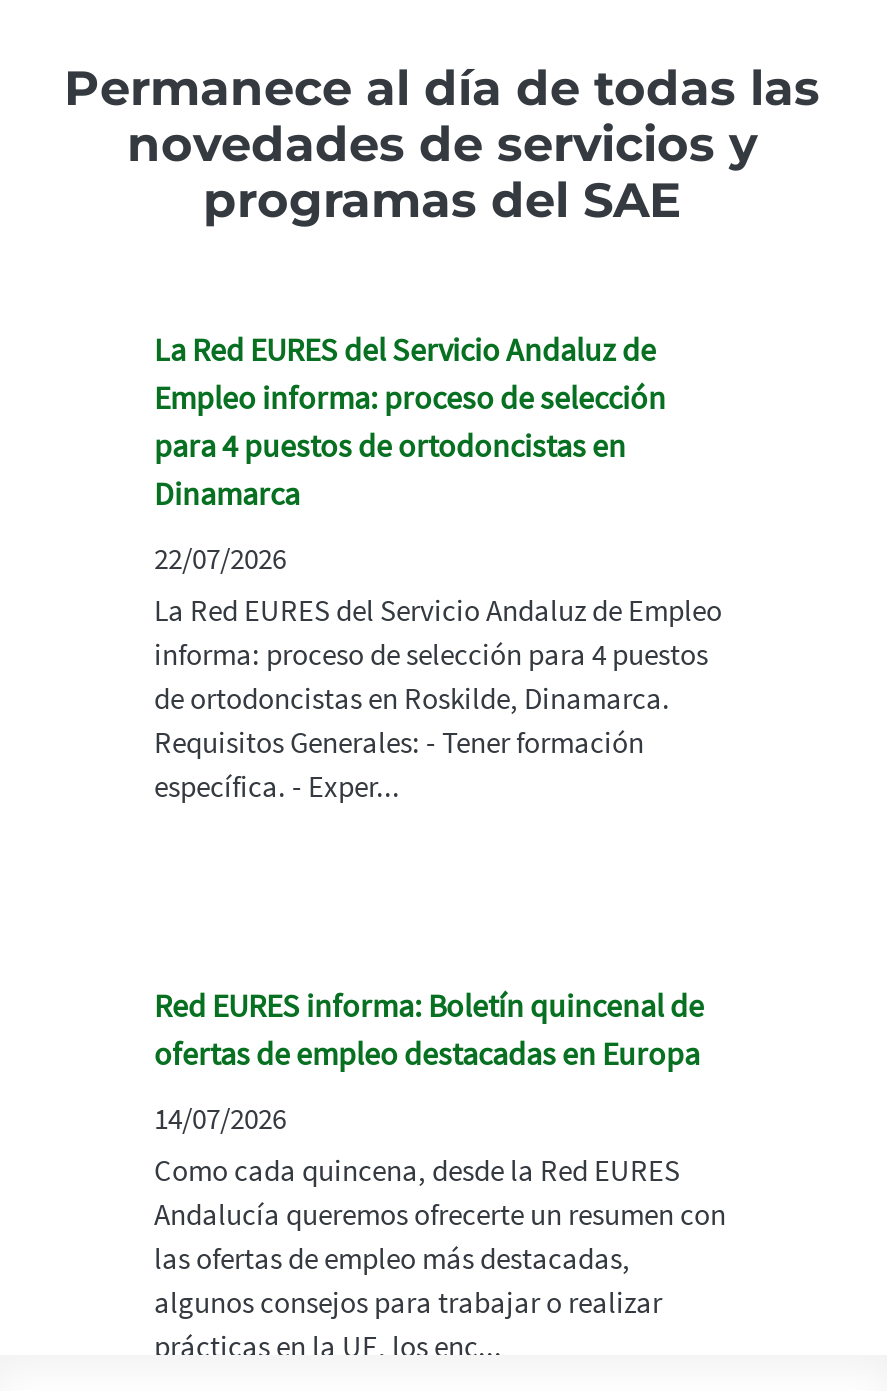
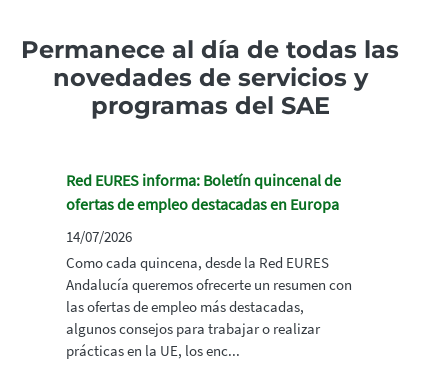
[154,329,722,805] La Red EURES del Servicio Andaluz de | Empleo informa: proceso de selección | para 4 puestos de ortodoncistas en | Dinamarca | 22/07/2026 | La Red EURES del Servicio Andaluz de Empleo | informa: proceso de selección para 4 puestos | de ortodoncistas en Roskilde, Dinamarca. | Requisitos Generales: - Tener formación | específica. - Exper... -> none

